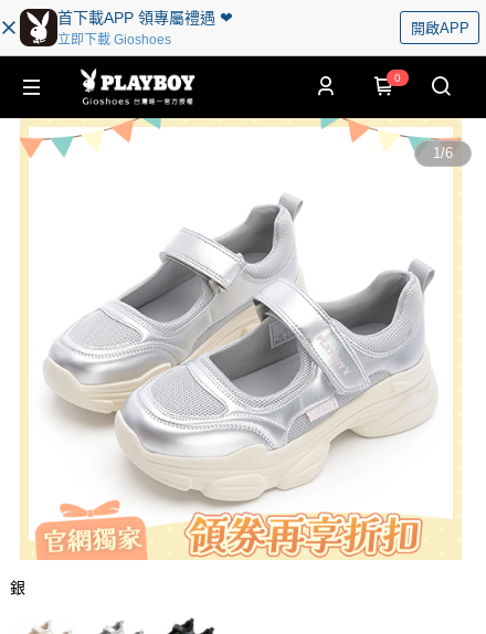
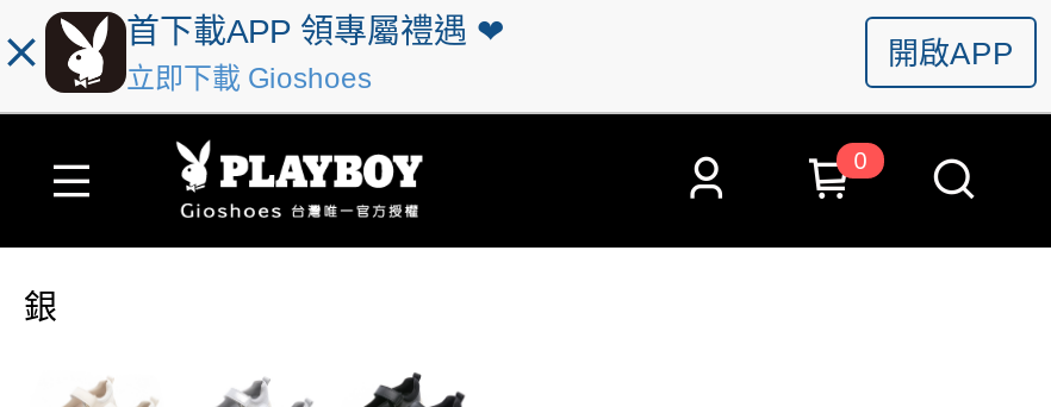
[20,117,462,560] [image] | 1/6 -> none

